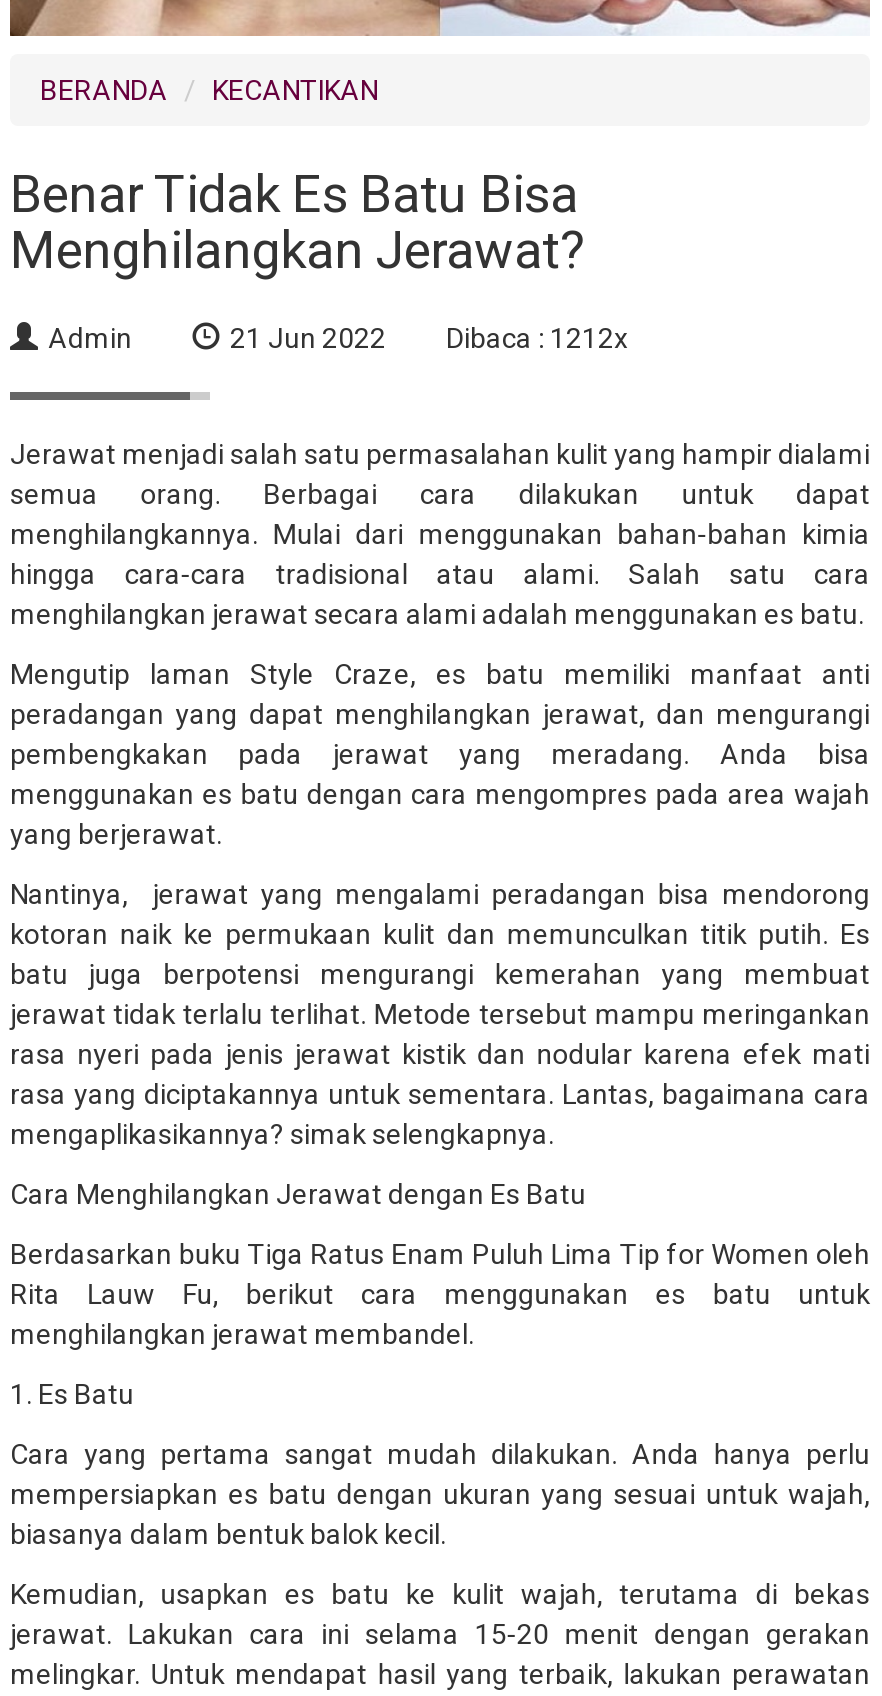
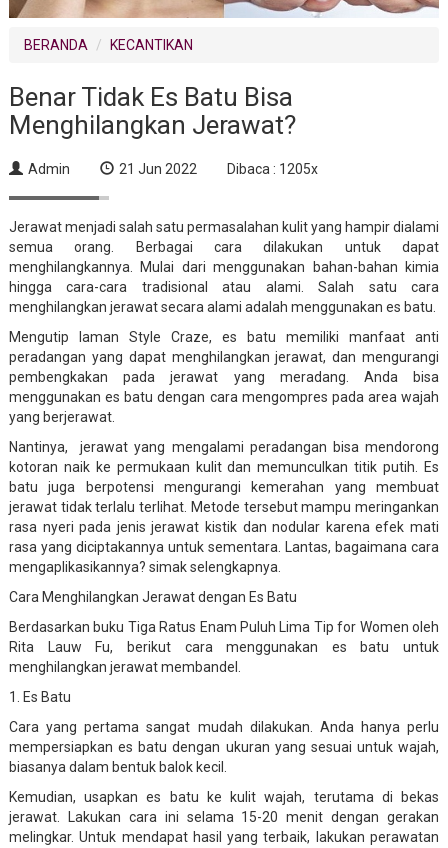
[230,321,628,353] 21 Jun 2022 Dibaca : 1212x -> [119,161,318,177] 21 Jun 2022 Dibaca : 1205x

